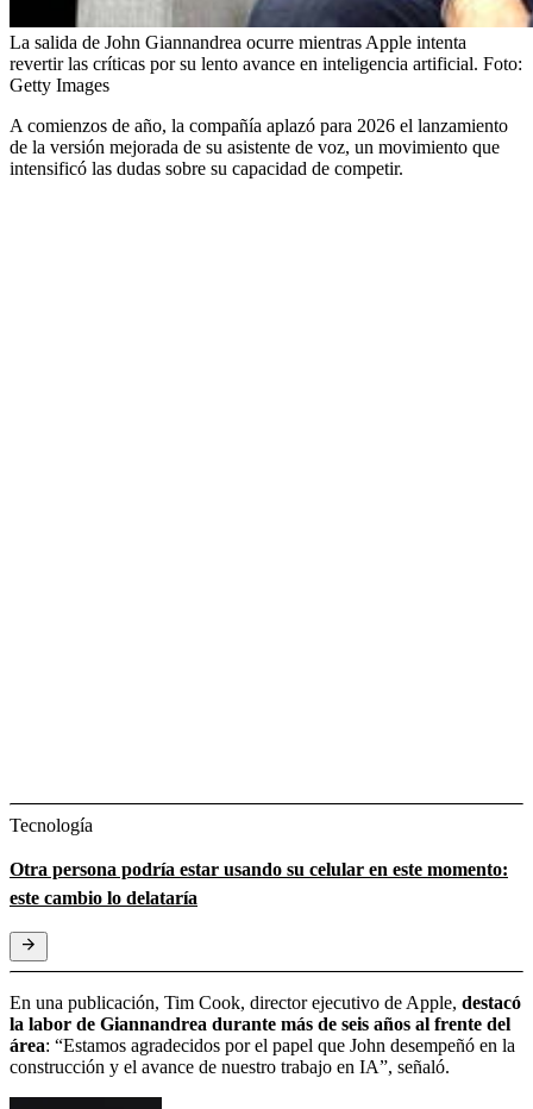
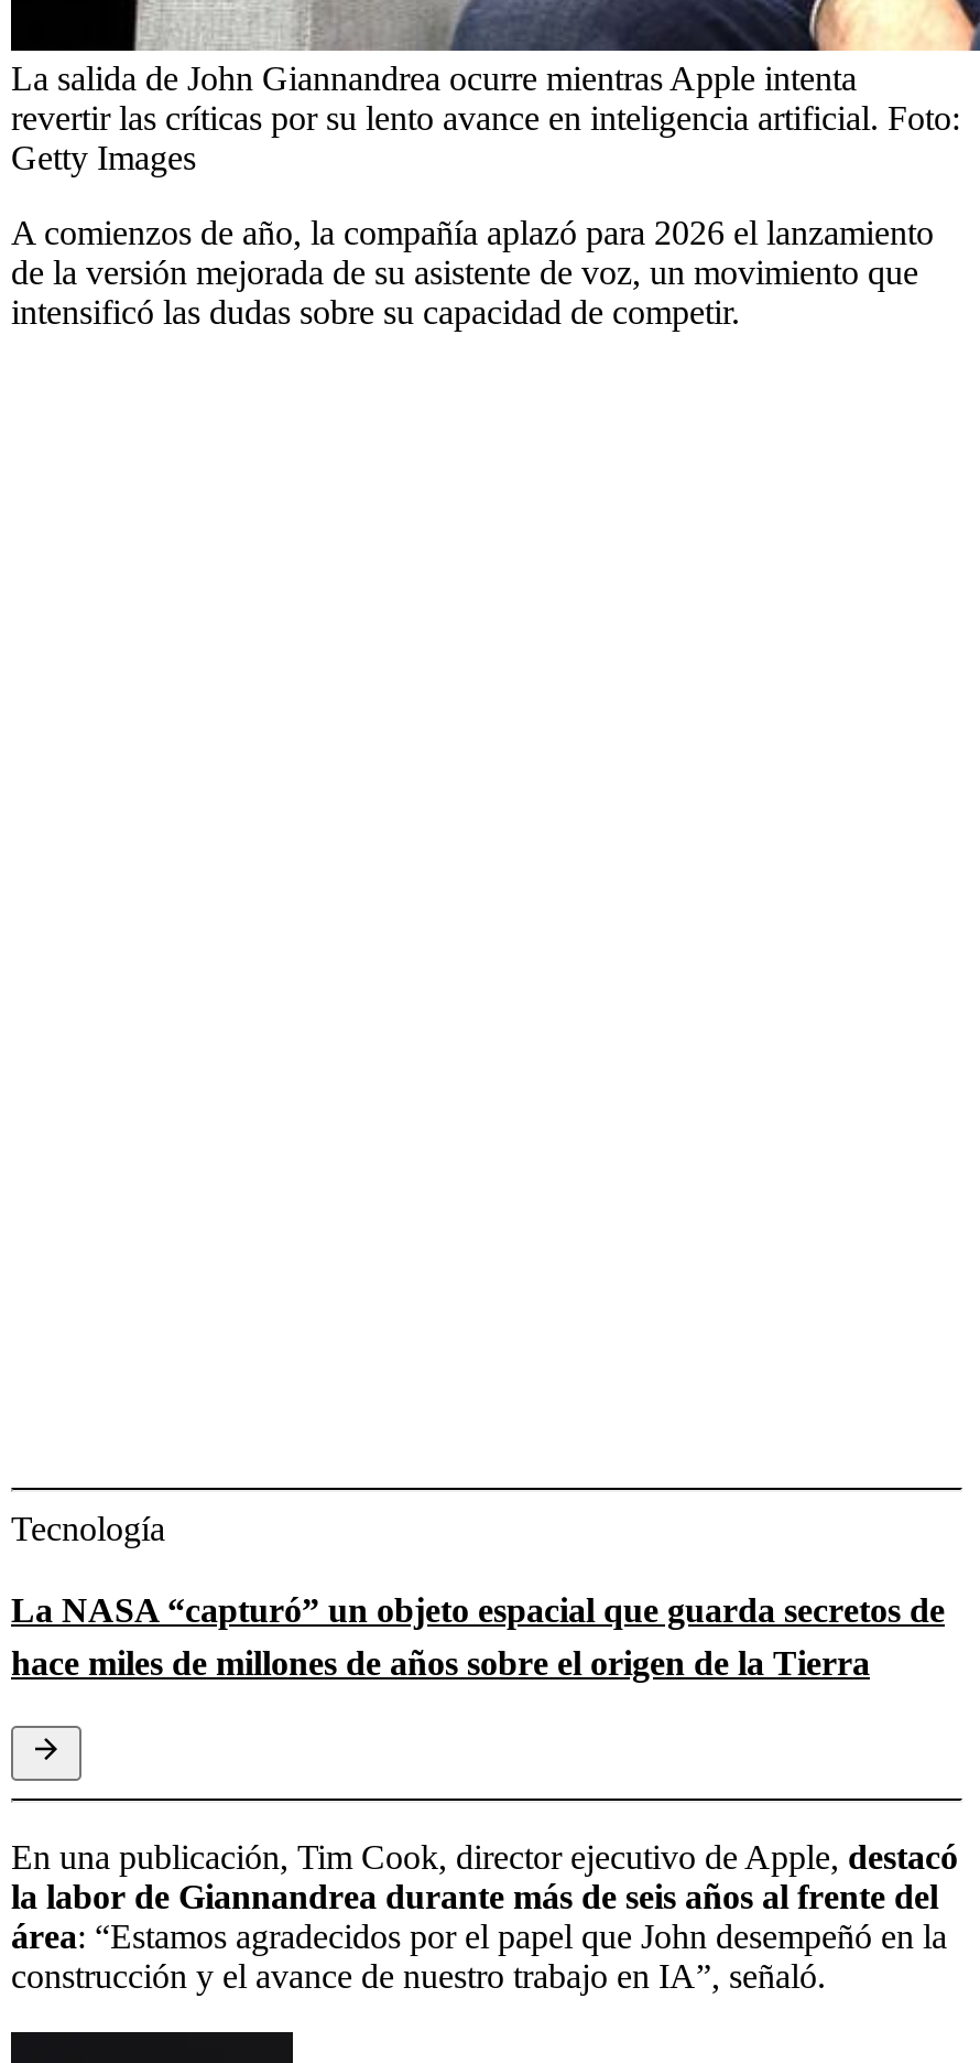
[10,860,508,908] Otra persona podría estar usando su celular en este momento: | este cambio lo delataría -> [11,1592,945,1683] La NASA “capturó” un objeto espacial que guarda secretos de | hace miles de millones de años sobre el origen de la Tierra

